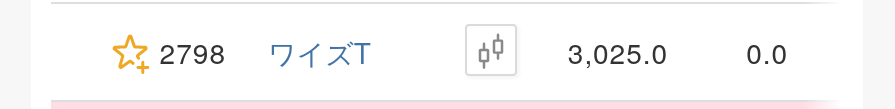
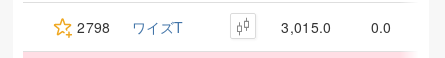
[568,32,668,72] 3,025.0 -> [281,17,331,37] 3,015.0

